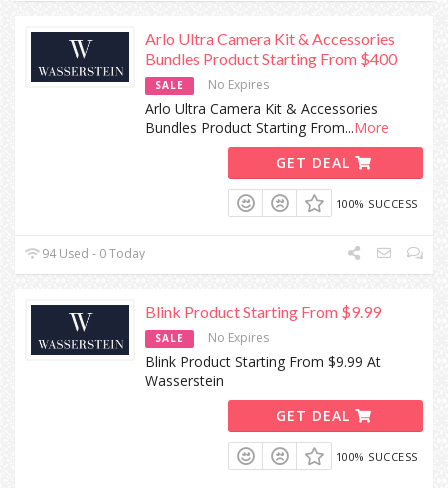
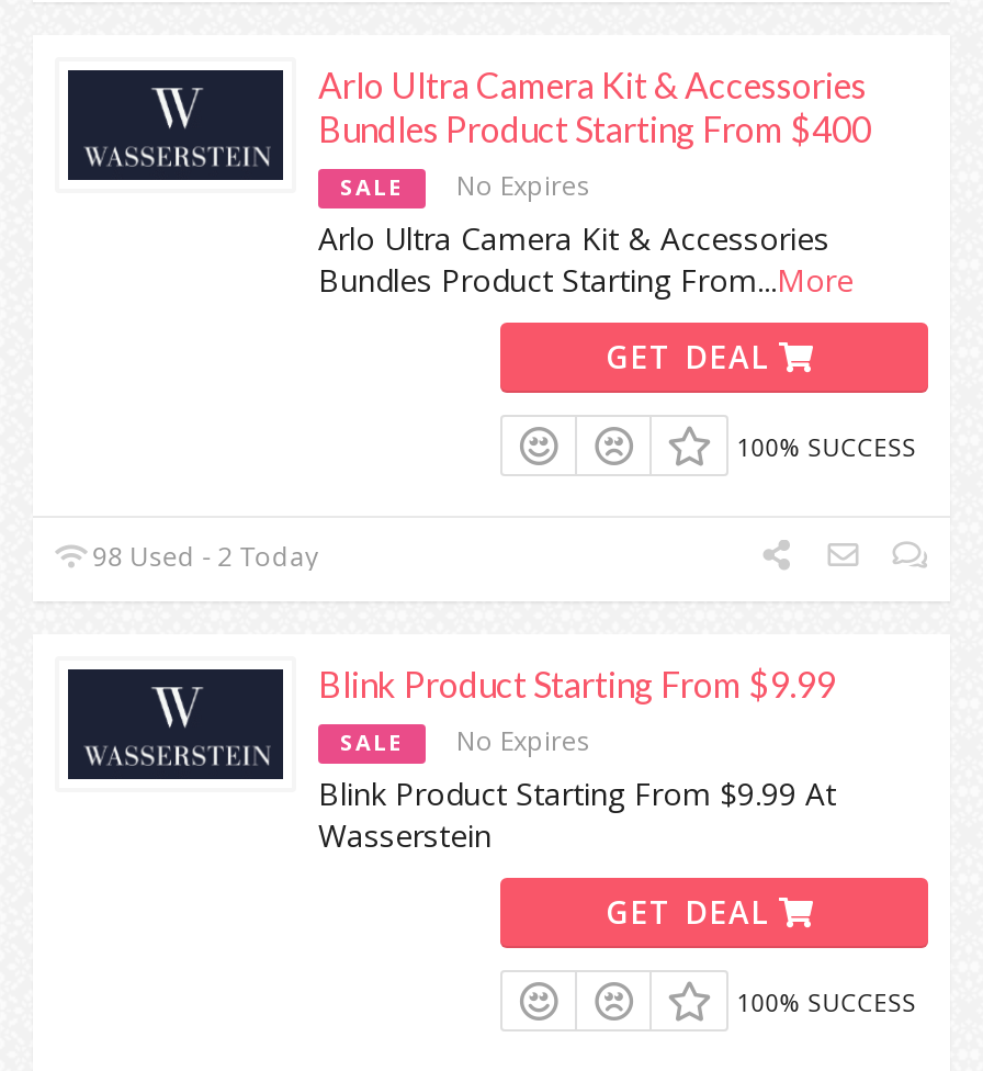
[39,245,145,262] 94 Used - 0 Today -> [86,538,319,575] 98 Used - 2 Today

